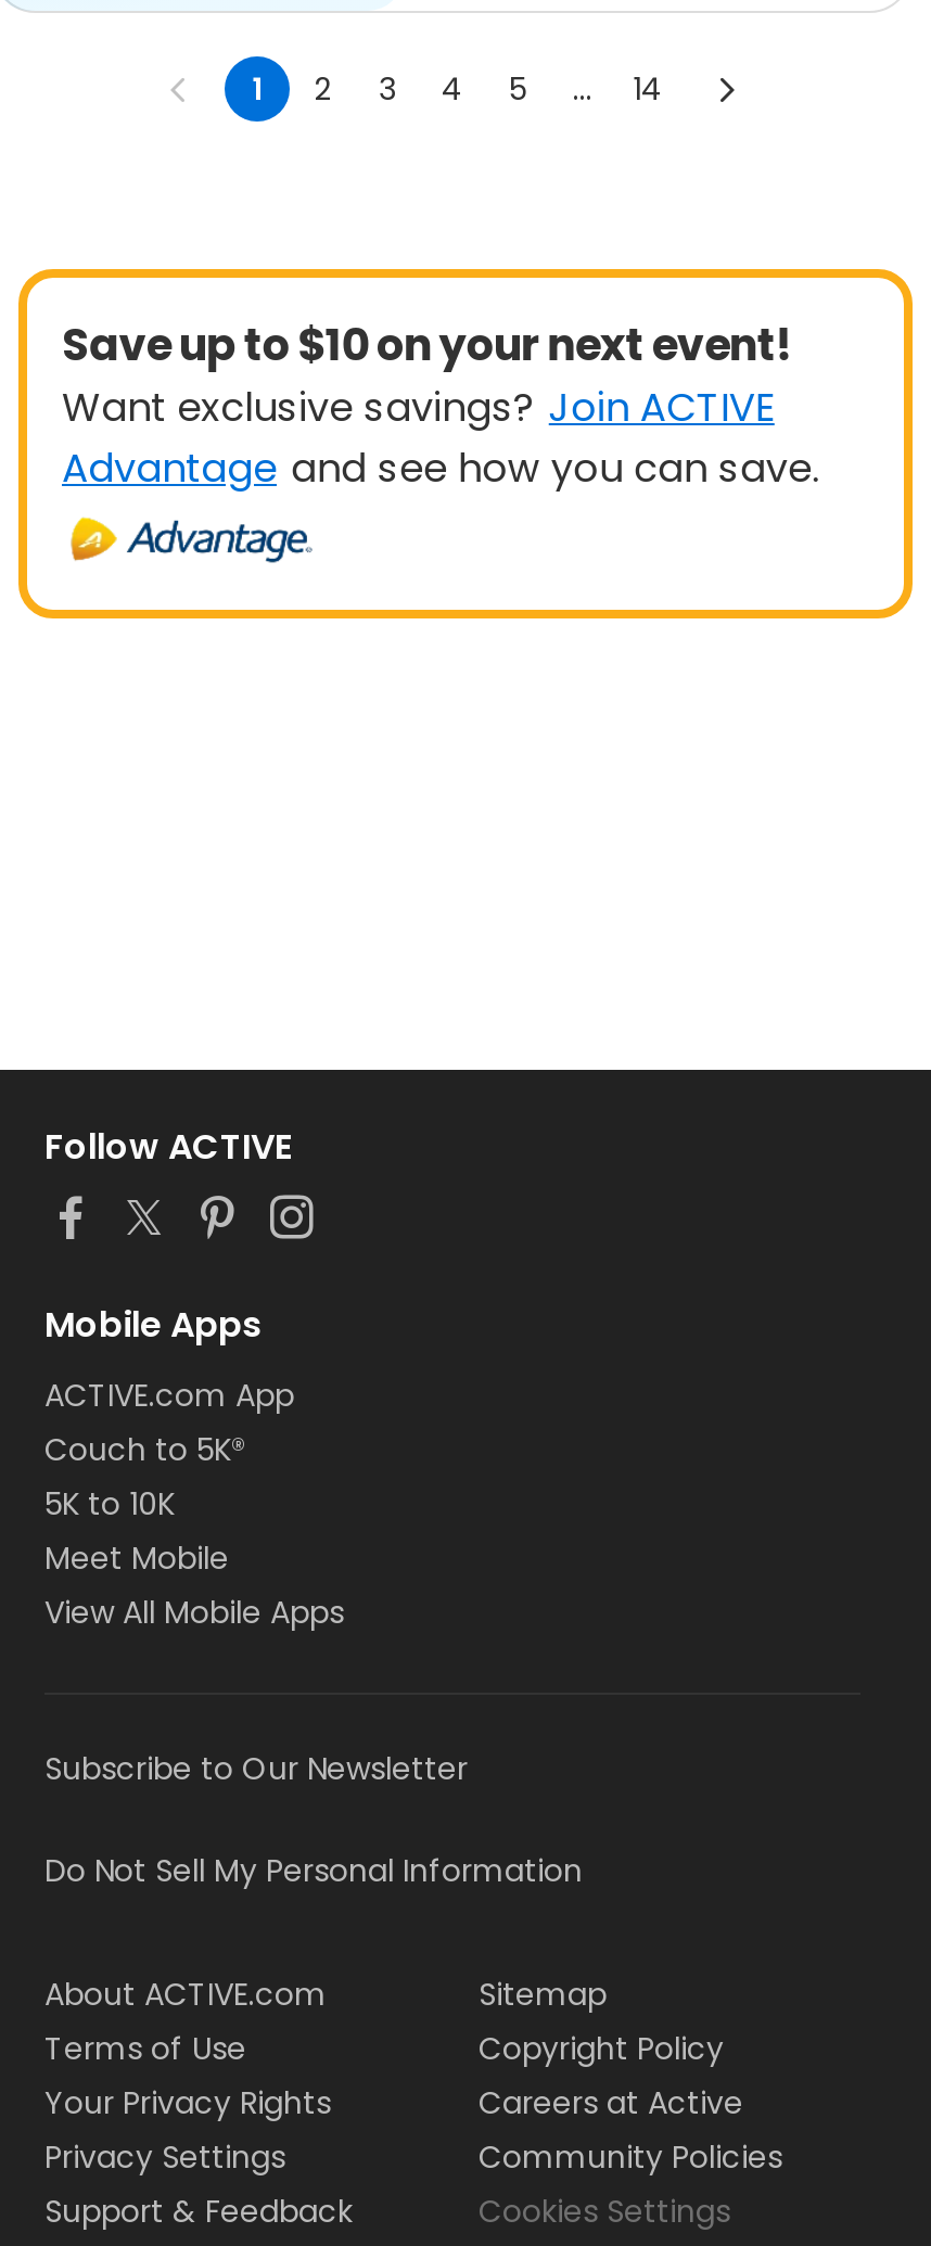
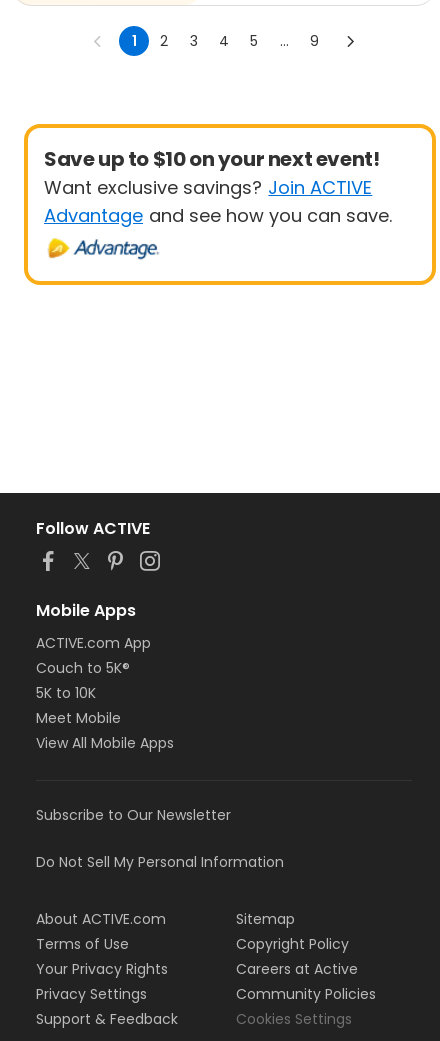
[633,67,663,111] 14 -> [309,31,318,51] 9

